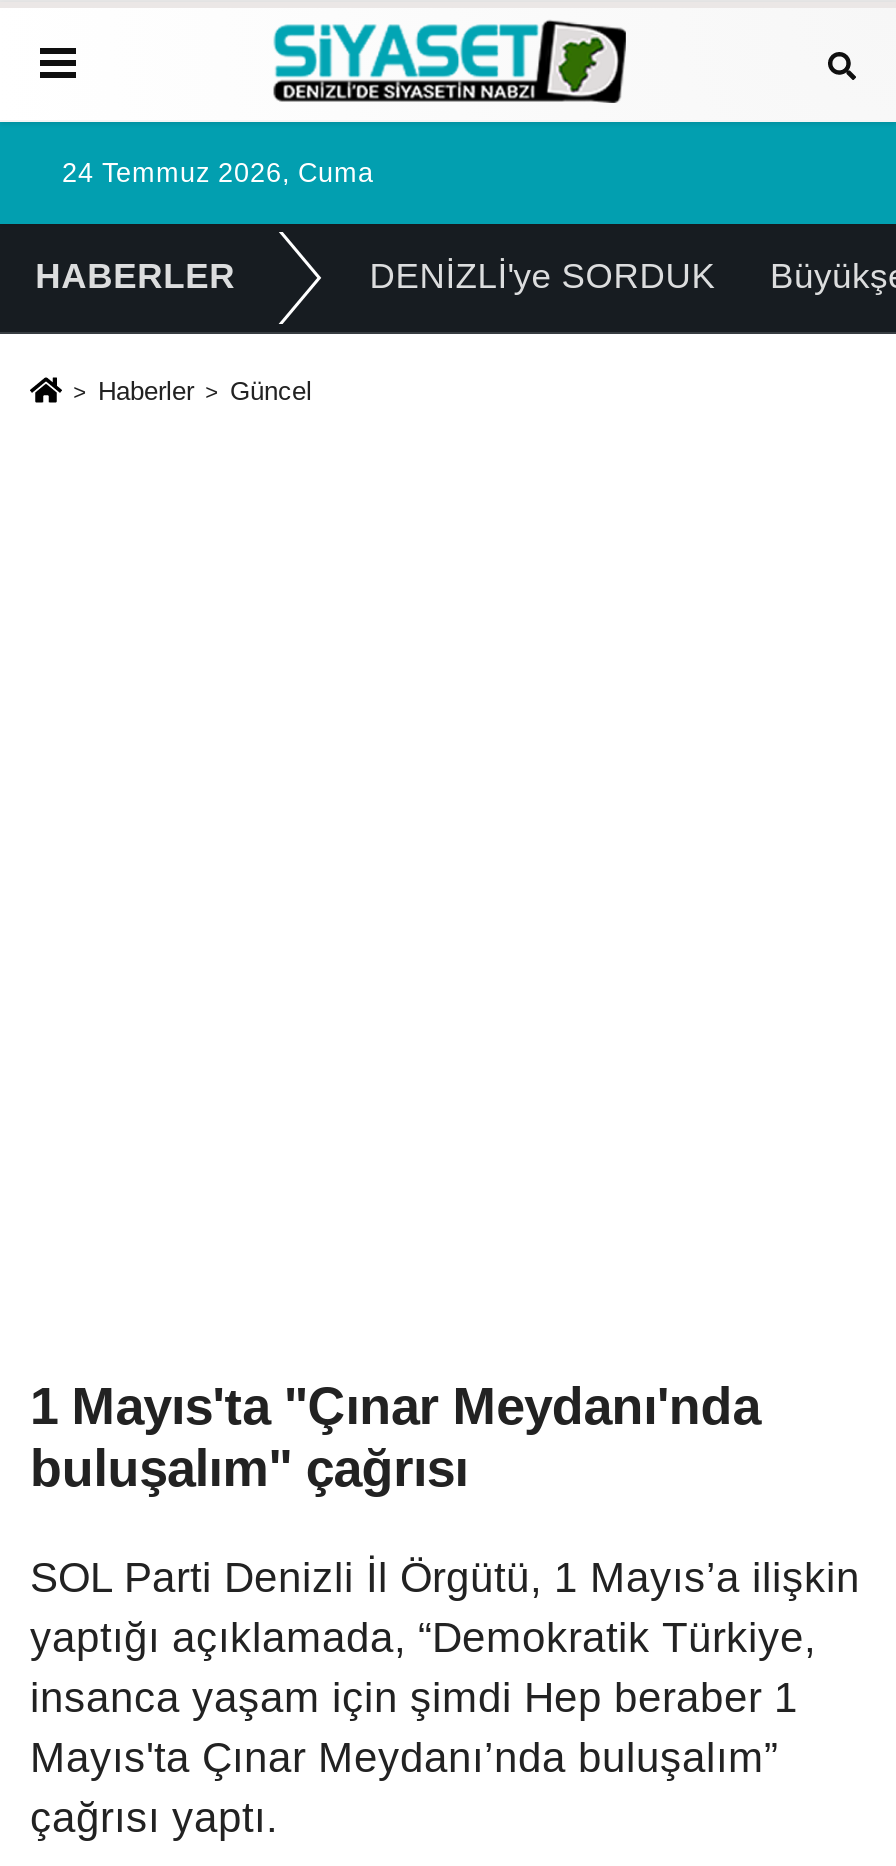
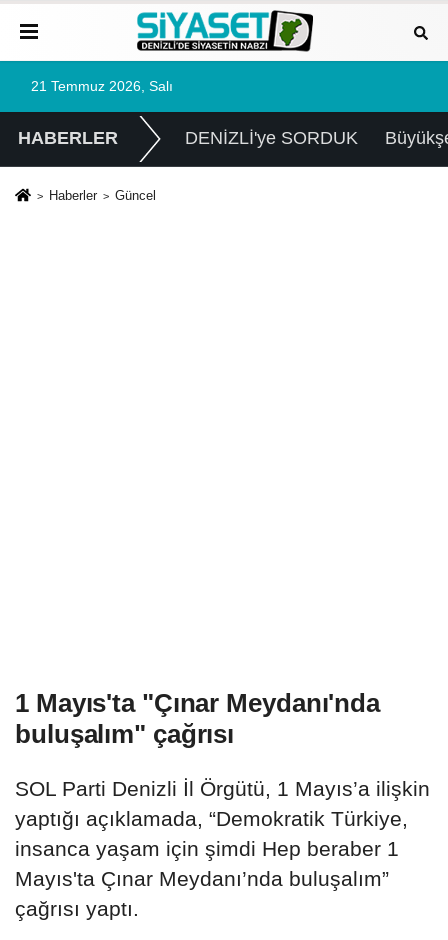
[62,158,374,188] 24 Temmuz 2026, Cuma -> [31,79,173,94] 21 Temmuz 2026, Salı

